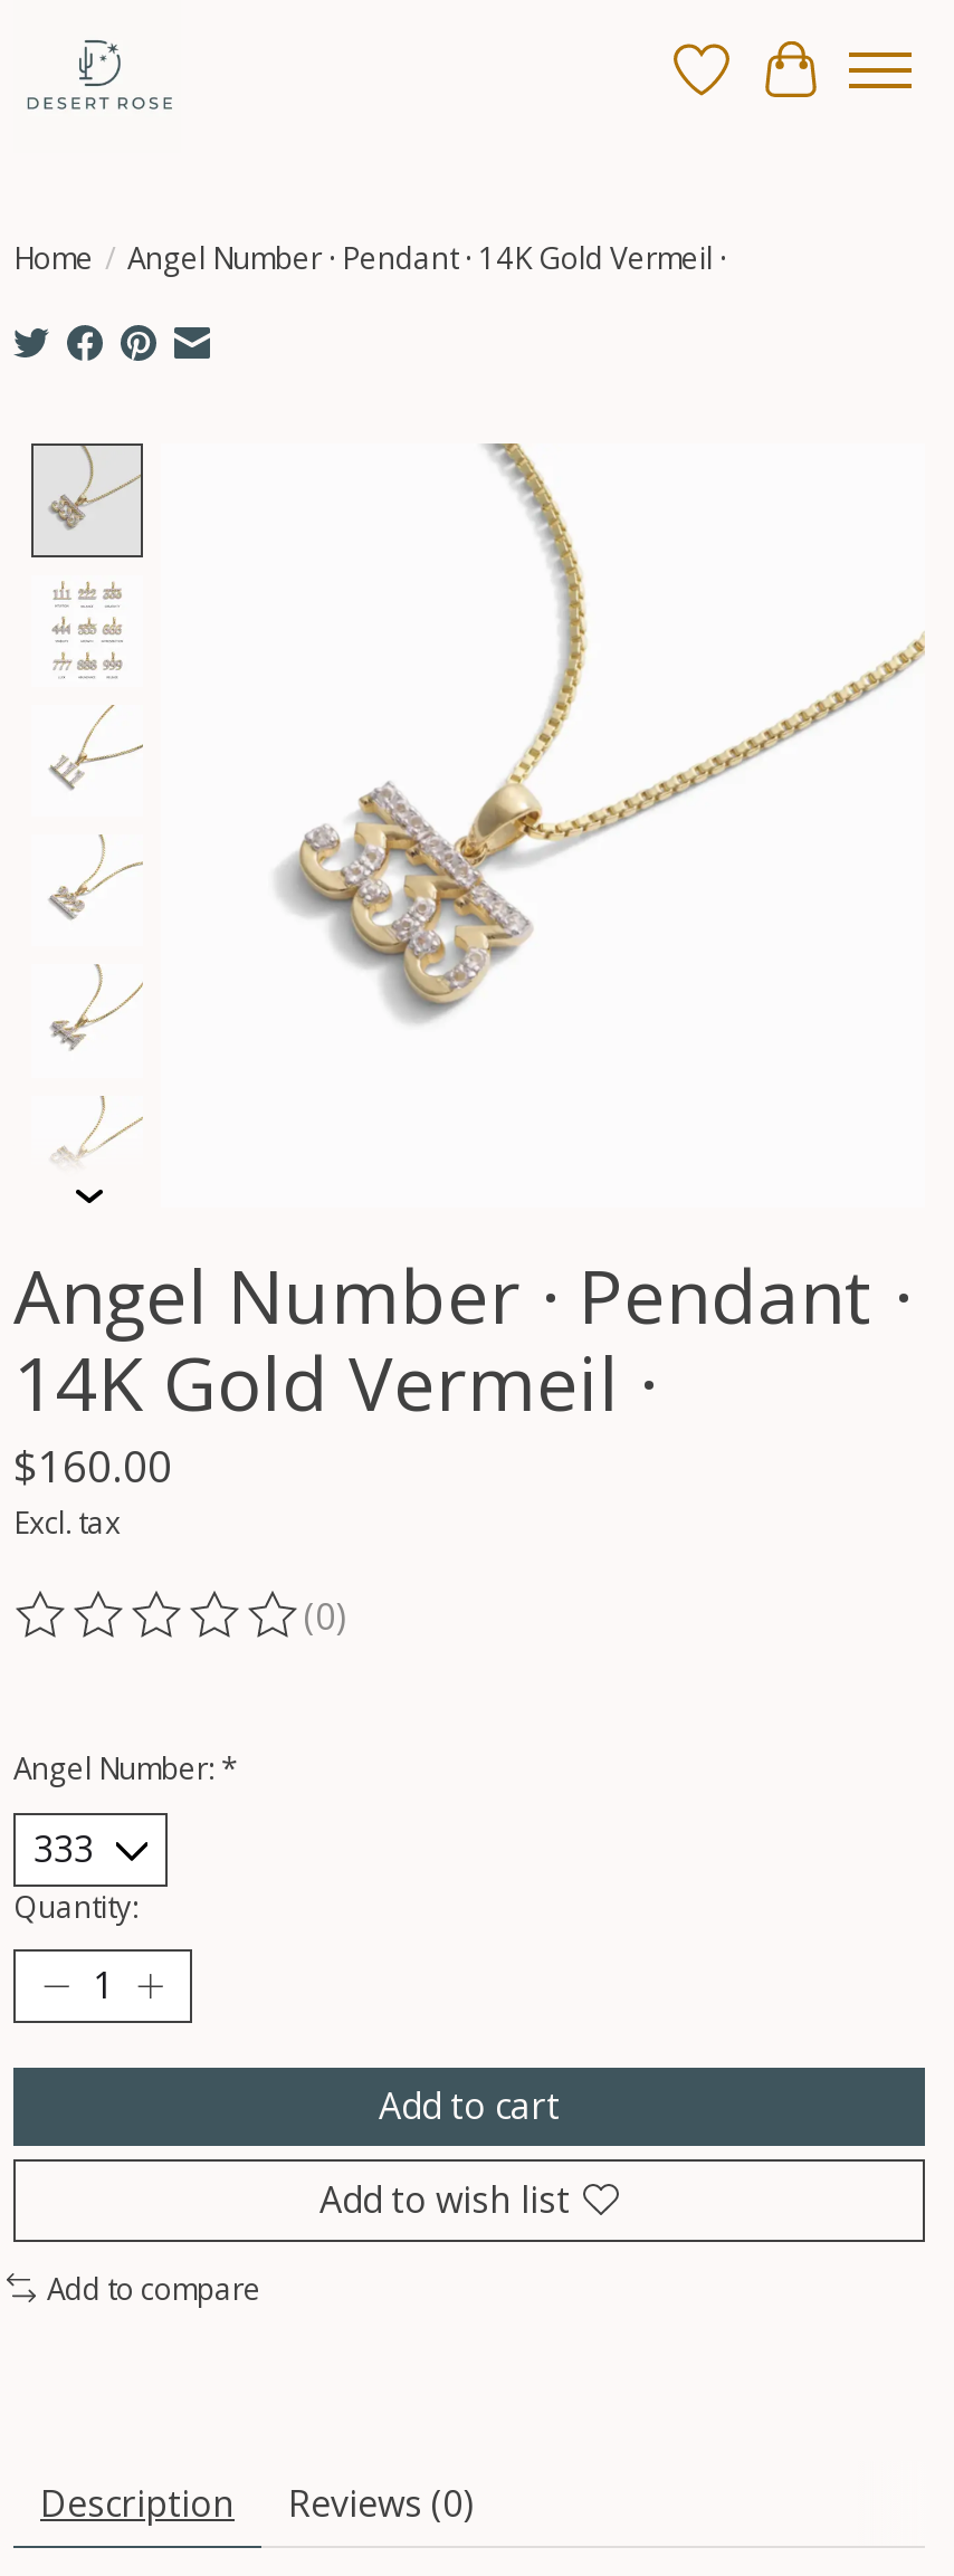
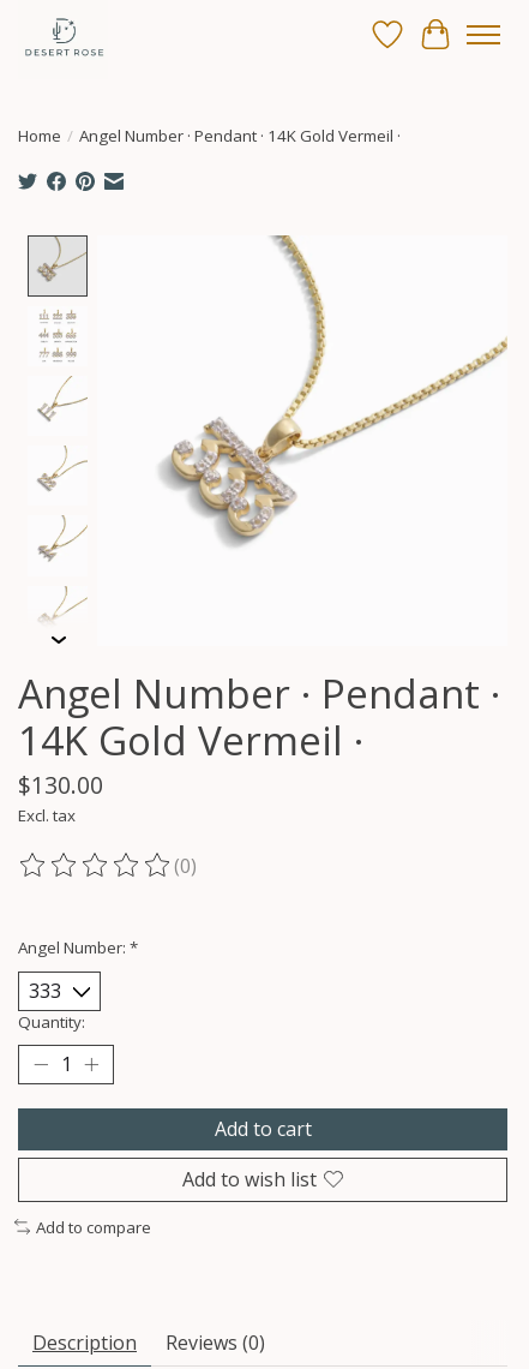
[13,1436,172,1496] $160.00 -> [18,769,103,801] $130.00

